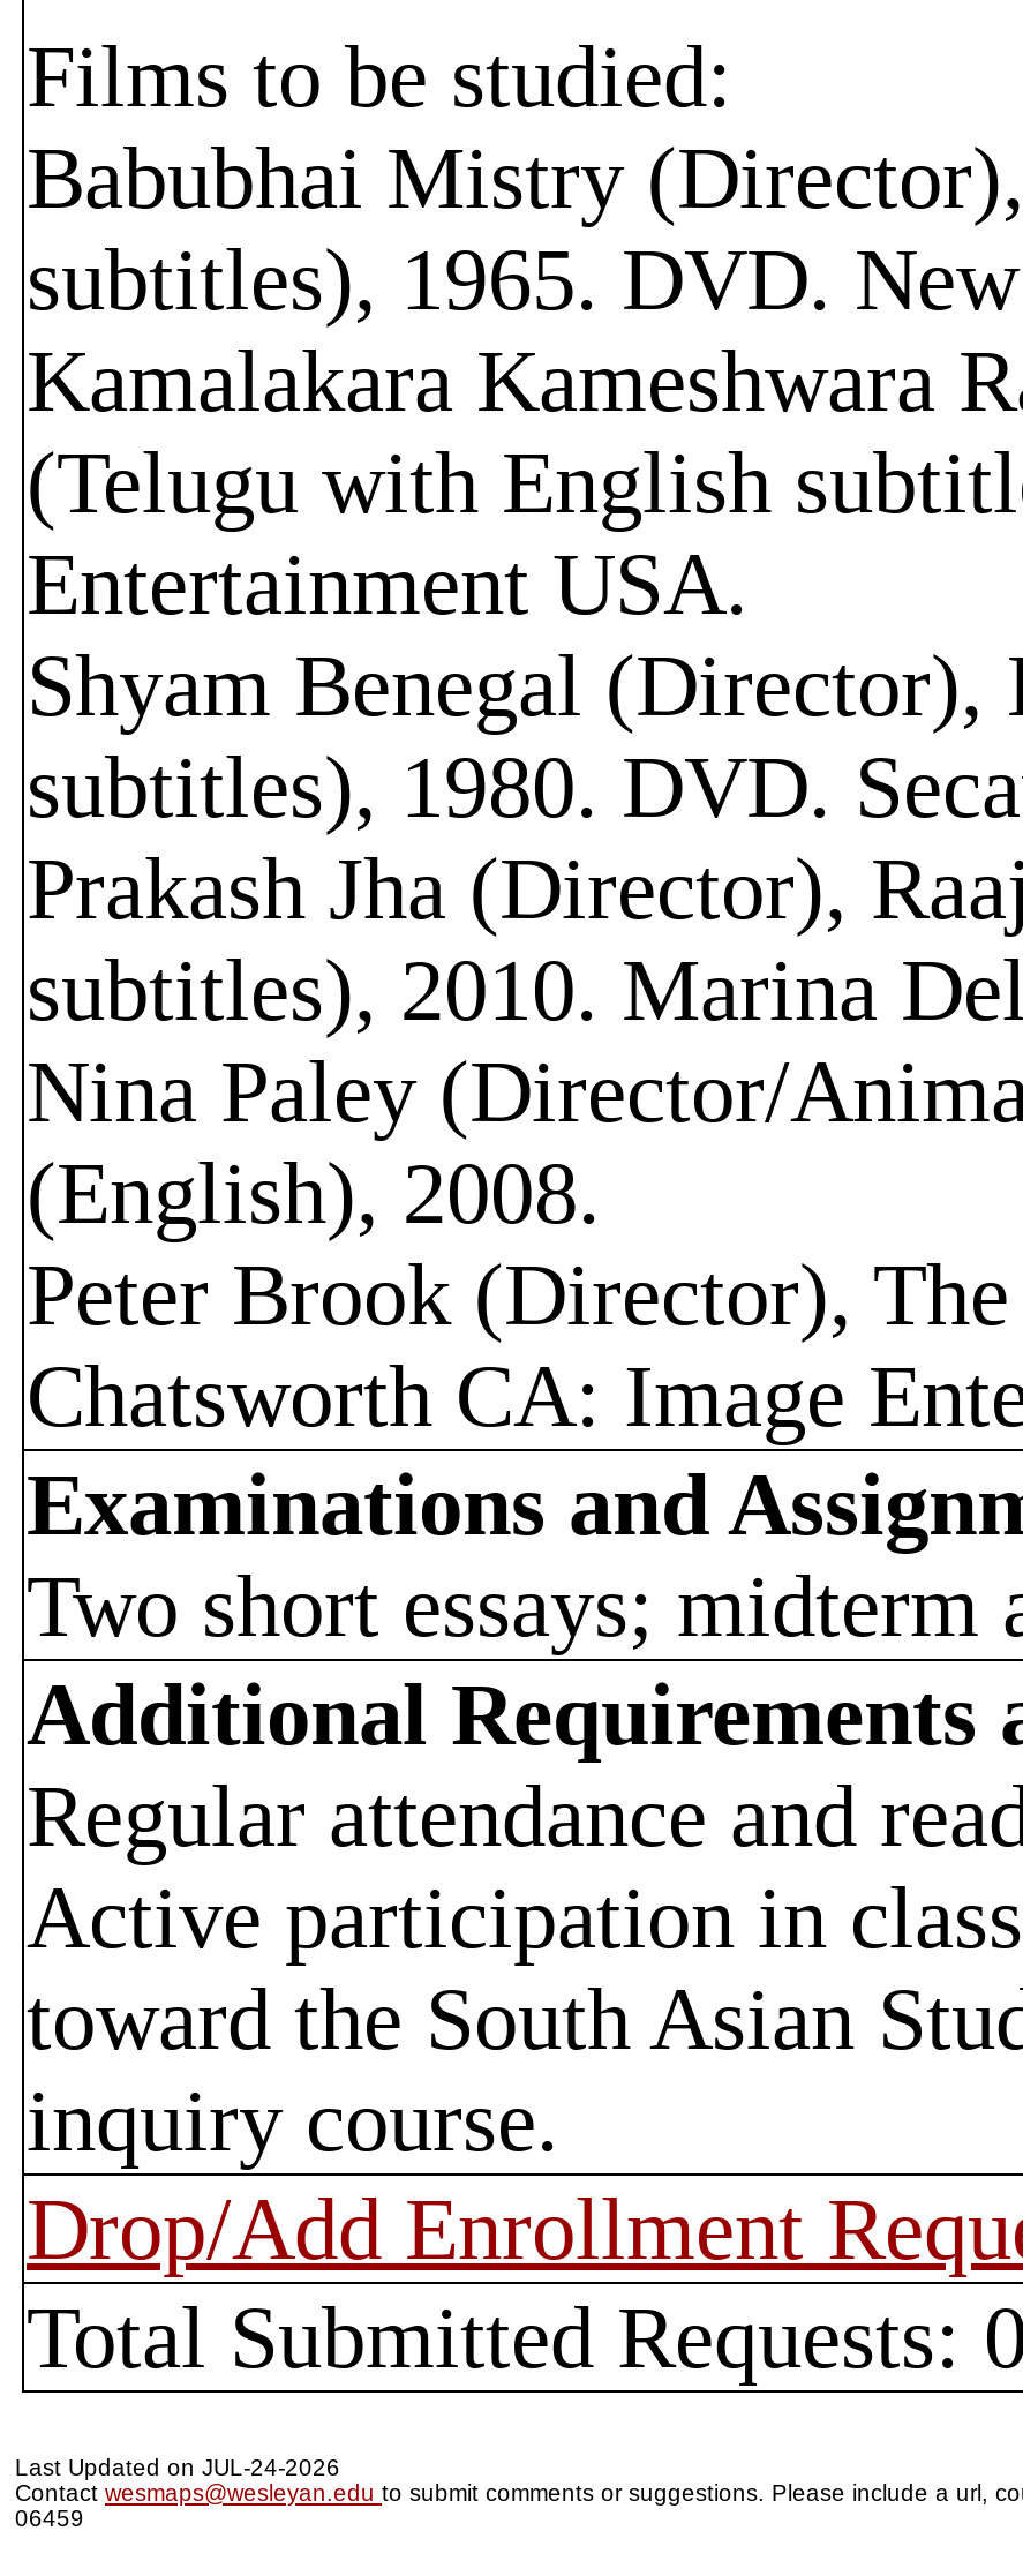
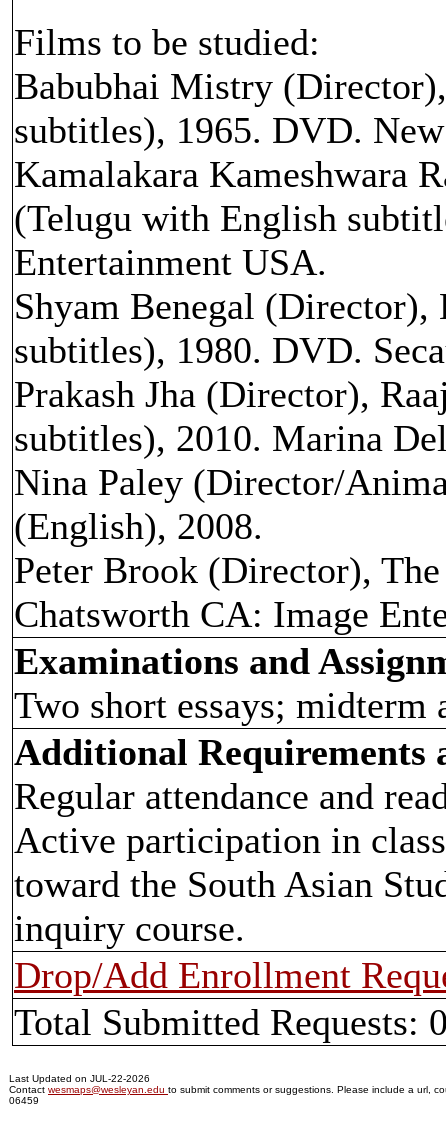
[15,2455,340,2480] Last Updated on JUL-24-2026 -> [9,1073,150,1084] Last Updated on JUL-22-2026

